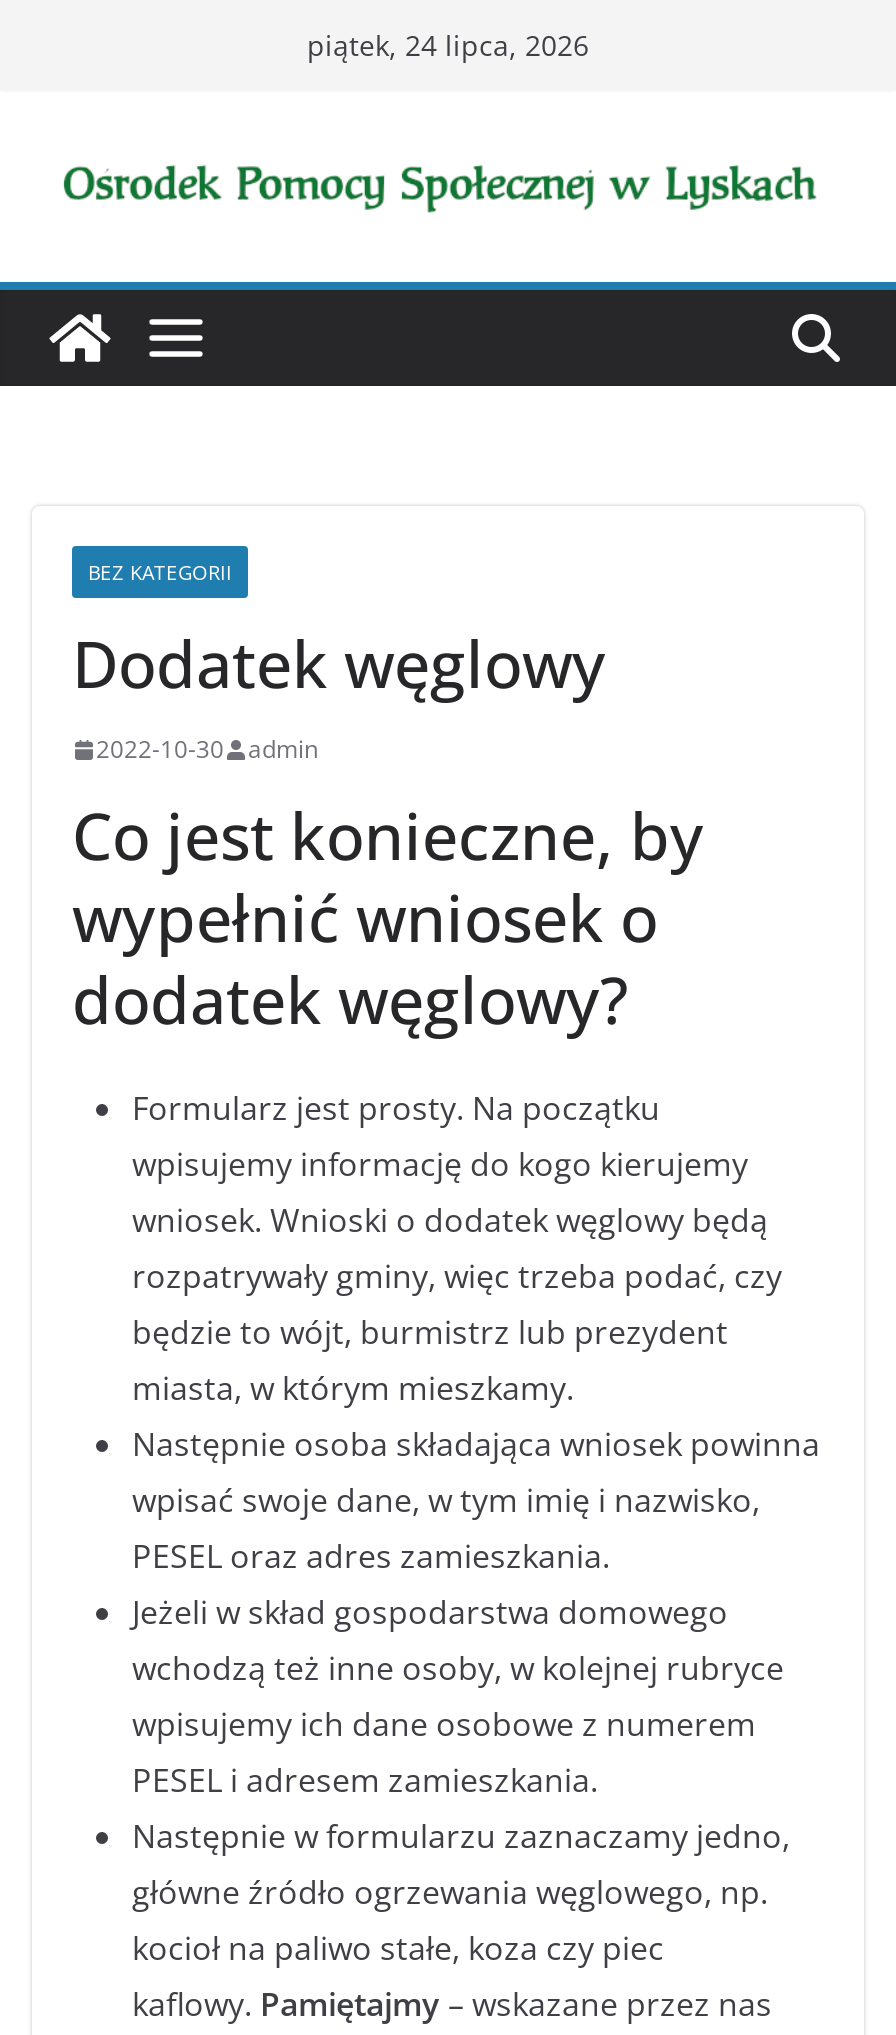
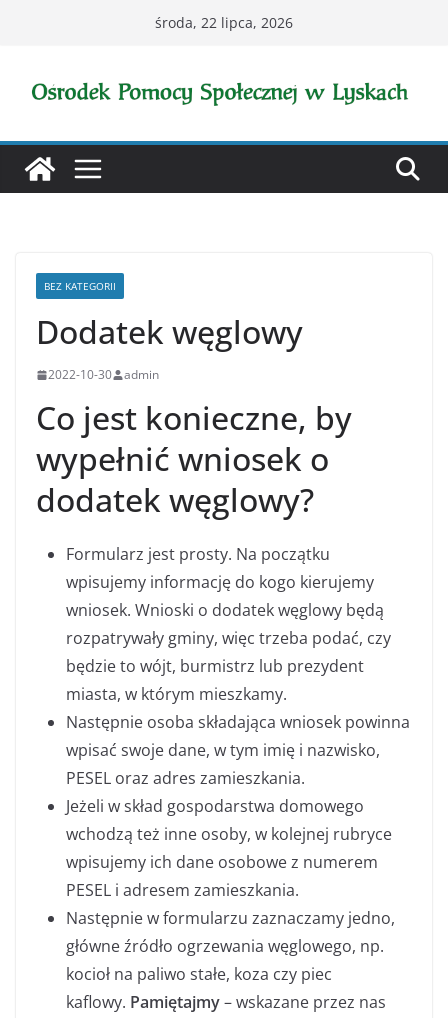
[307,26,589,64] piątek, 24 lipca, 2026 -> [155,13,293,32] środa, 22 lipca, 2026

